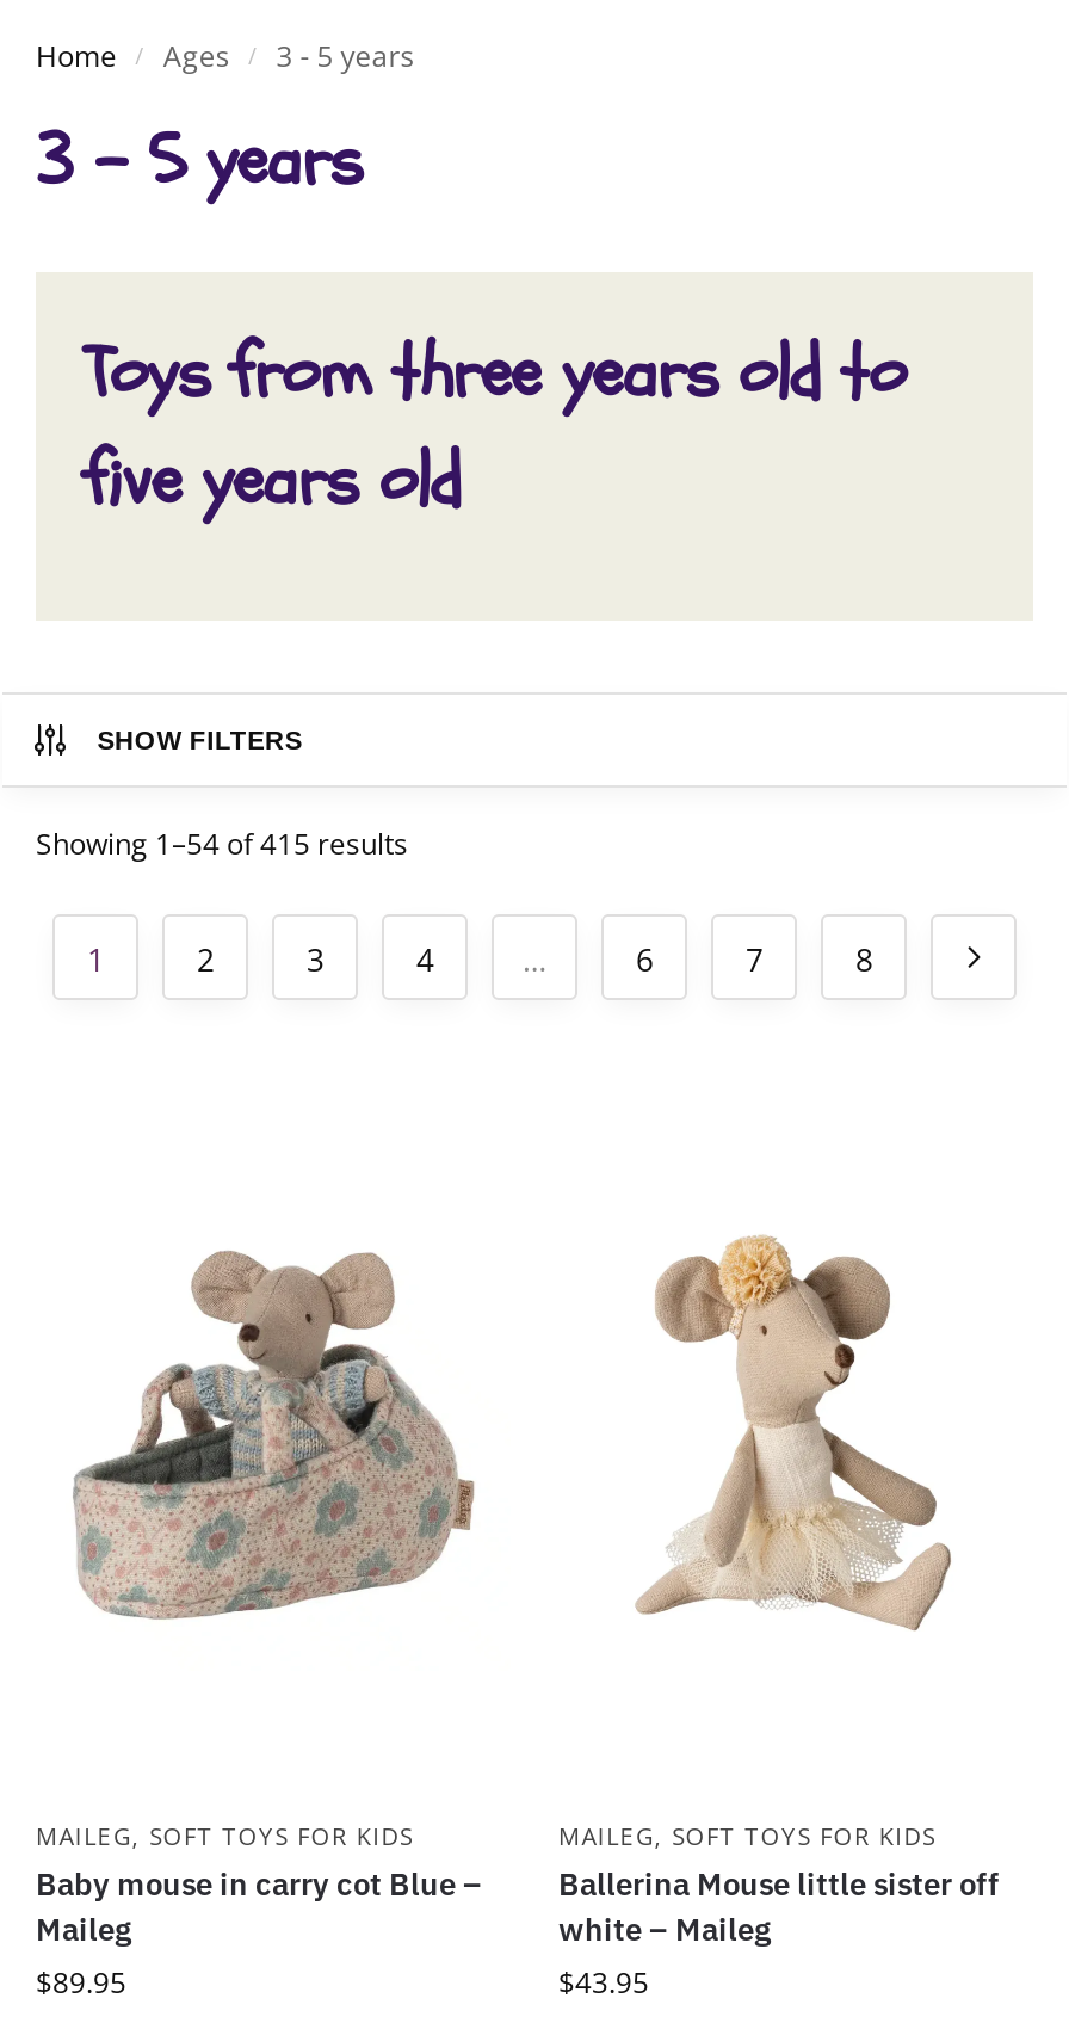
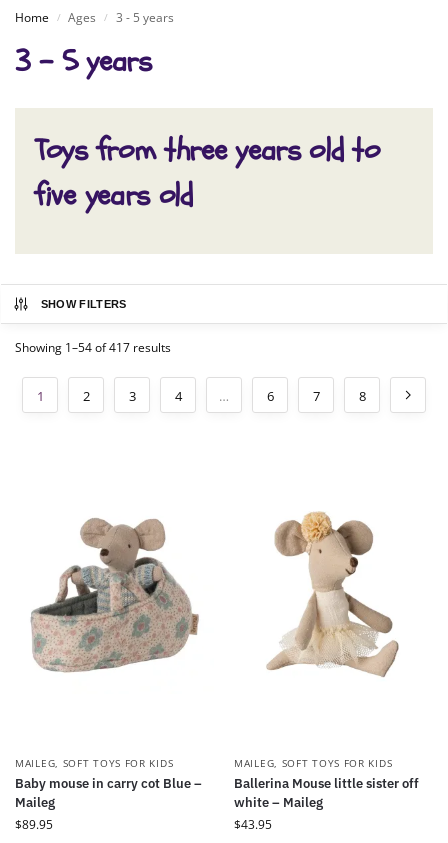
[36,824,408,864] Showing 1–54 of 415 results -> [15,339,171,356] Showing 1–54 of 417 results

